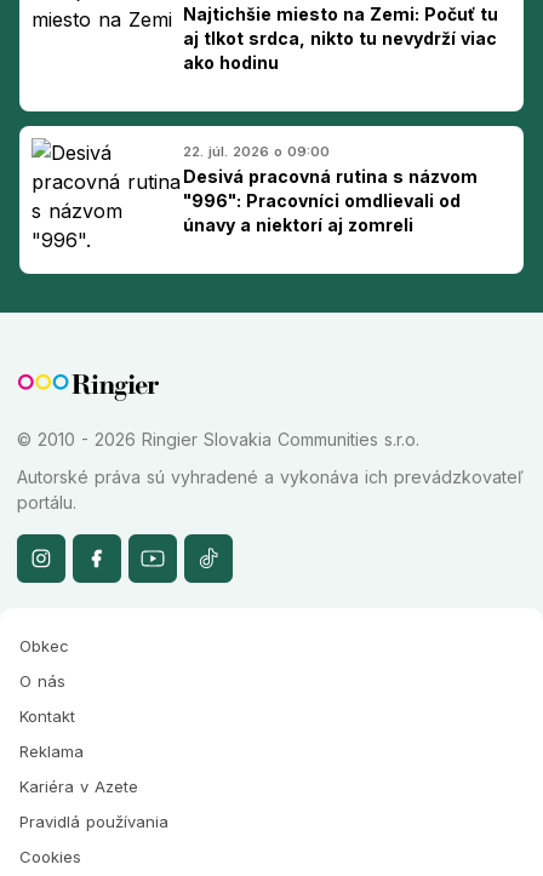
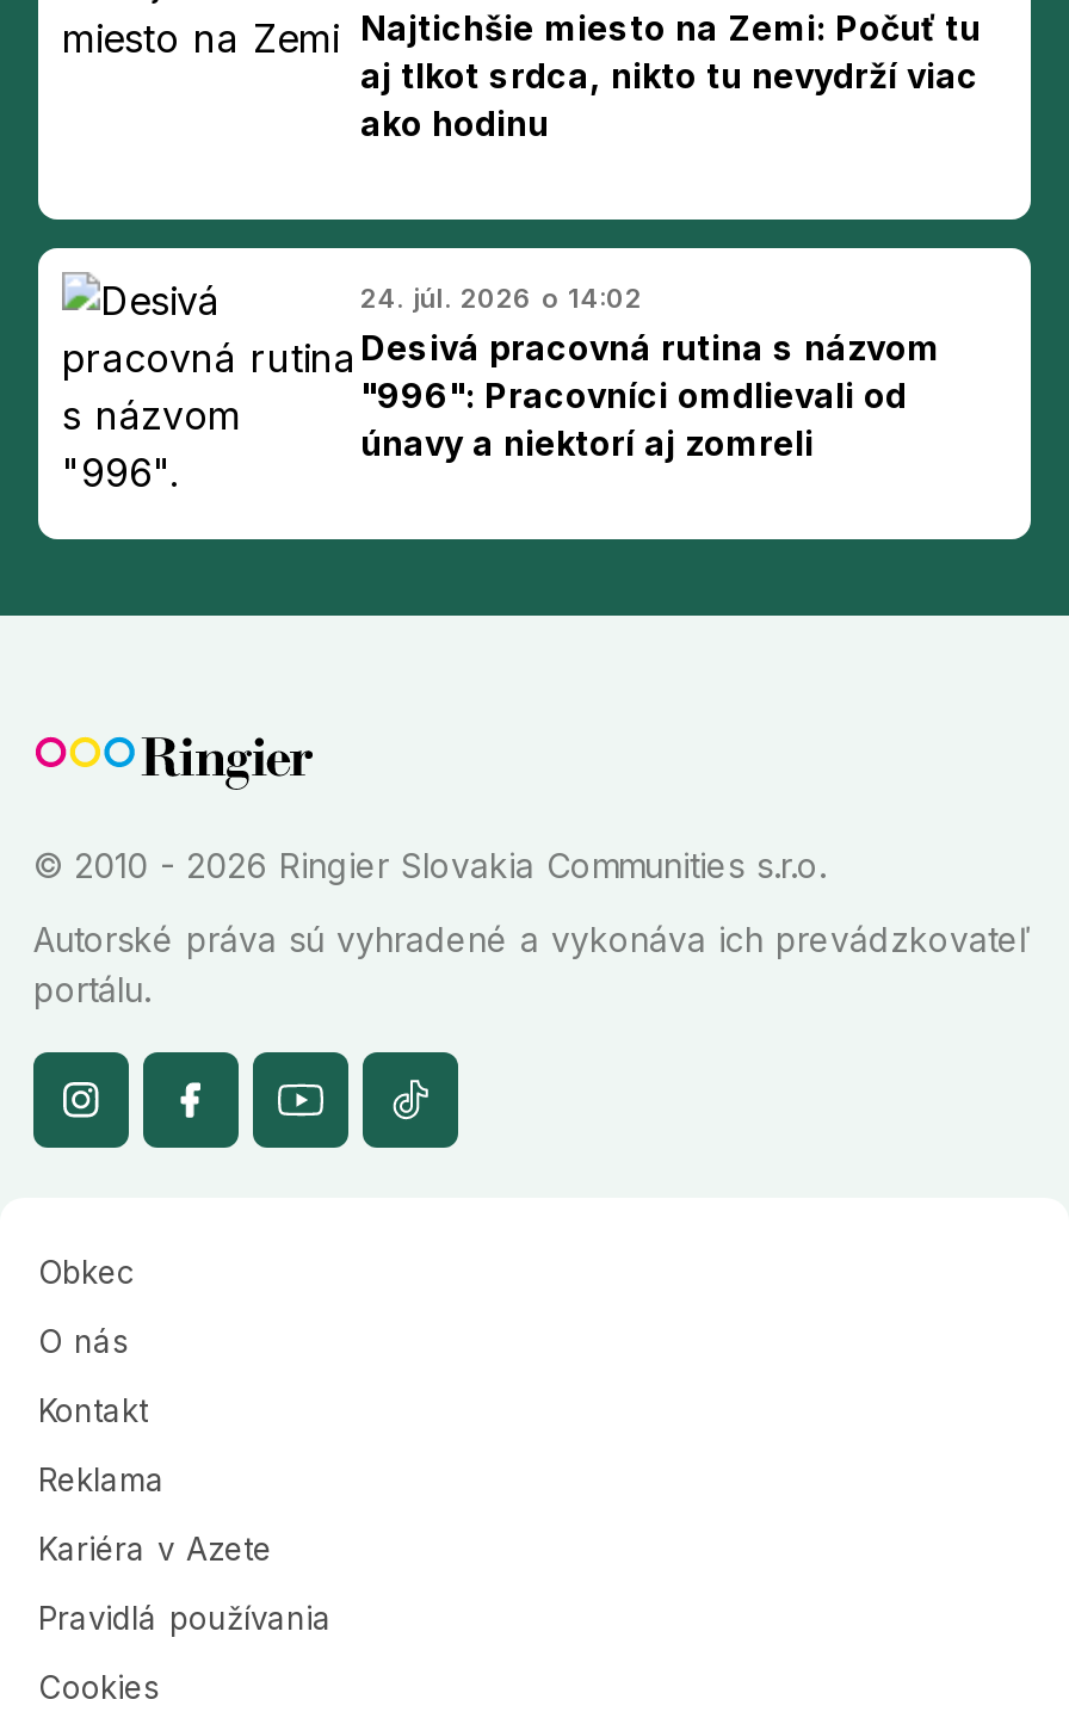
[183,143,330,160] 22. júl. 2026 o 09:00 -> [360,281,642,314] 24. júl. 2026 o 14:02

